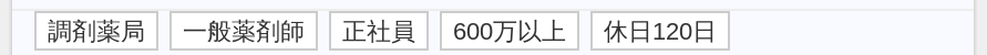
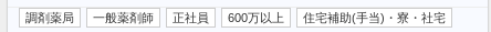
[604,17,717,43] 休日120日 -> [303,11,446,24] 住宅補助(手当)・寮・社宅

